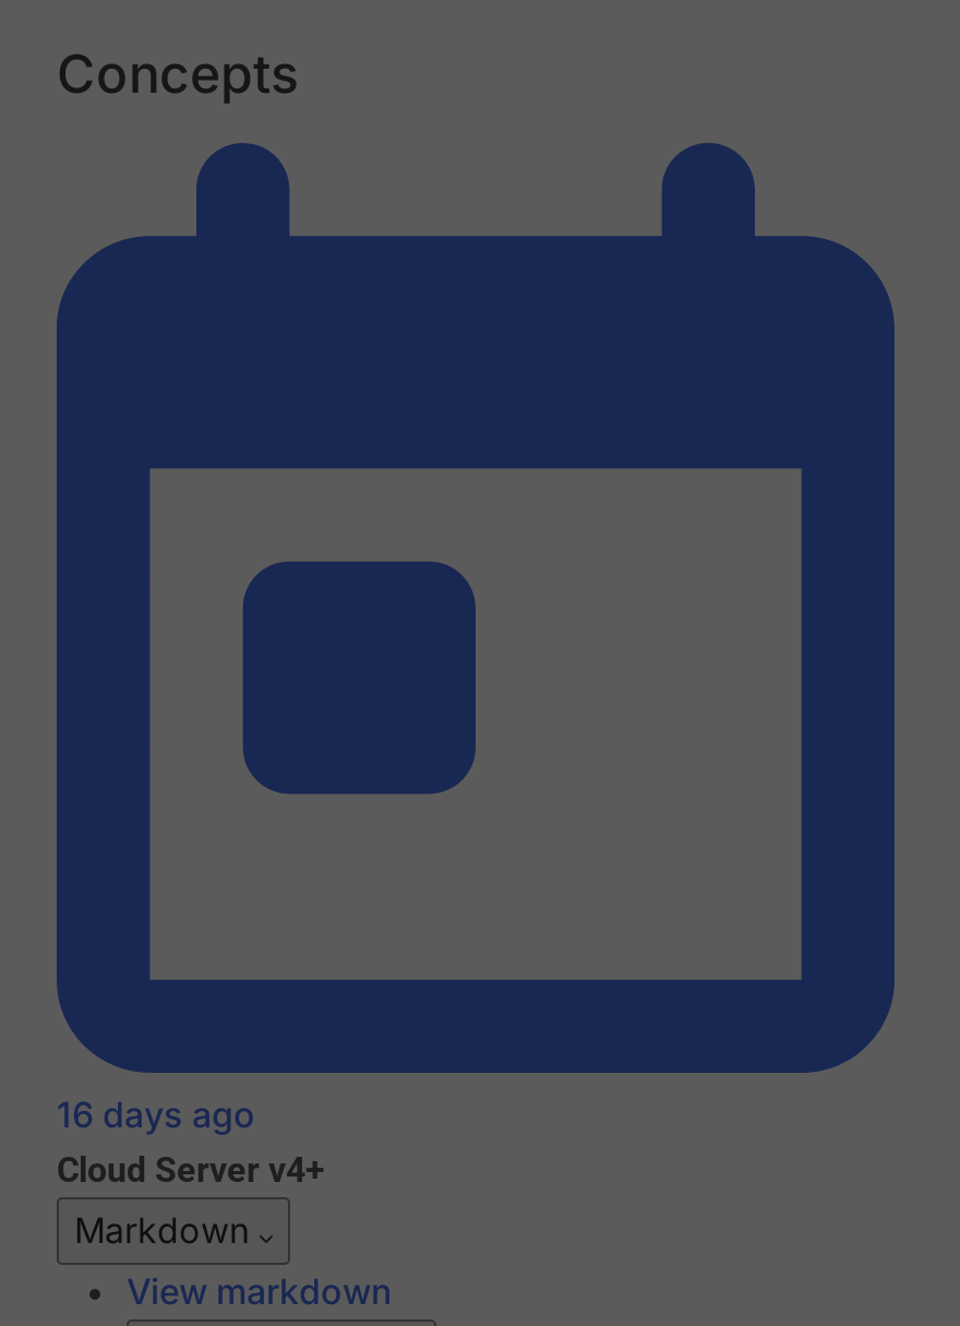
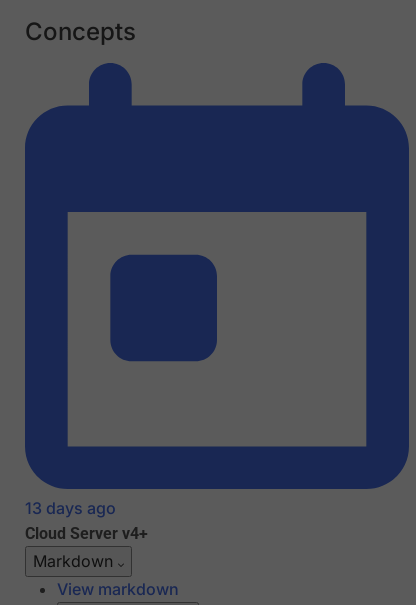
[57,1094,255,1137] 16 days ago -> [25,498,116,518] 13 days ago

